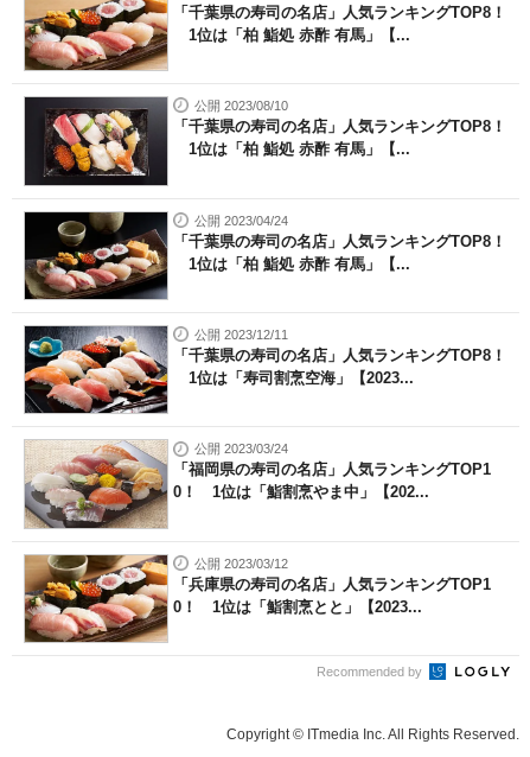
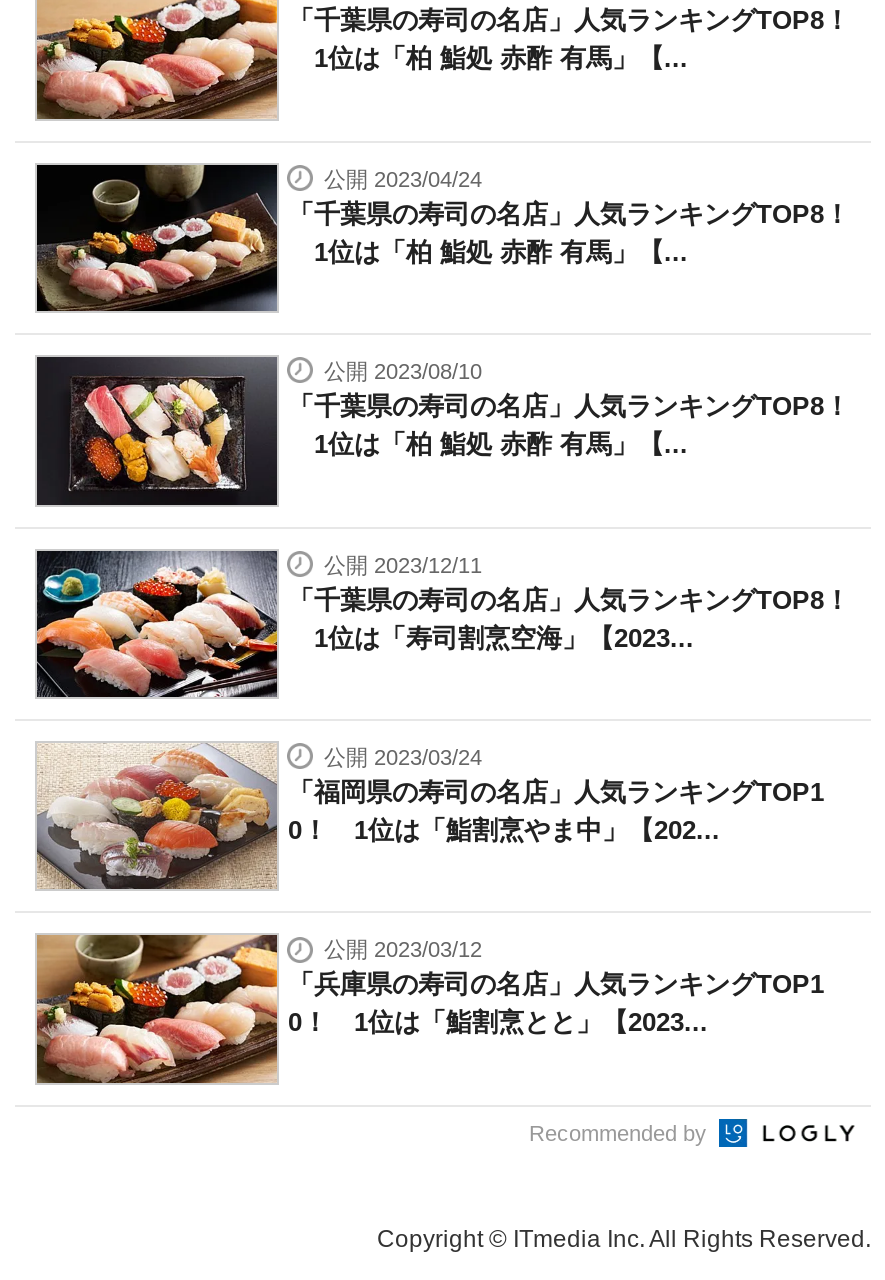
moved [25,96,167,186] -> [37,354,277,508]: [image]
[195,99,289,113] 公開 2023/08/10 -> [324,166,482,190] 公開 2023/04/24
moved [25,211,168,300] -> [37,162,279,314]: [image]
[195,213,289,227] 公開 2023/04/24 -> [324,359,482,383] 公開 2023/08/10

